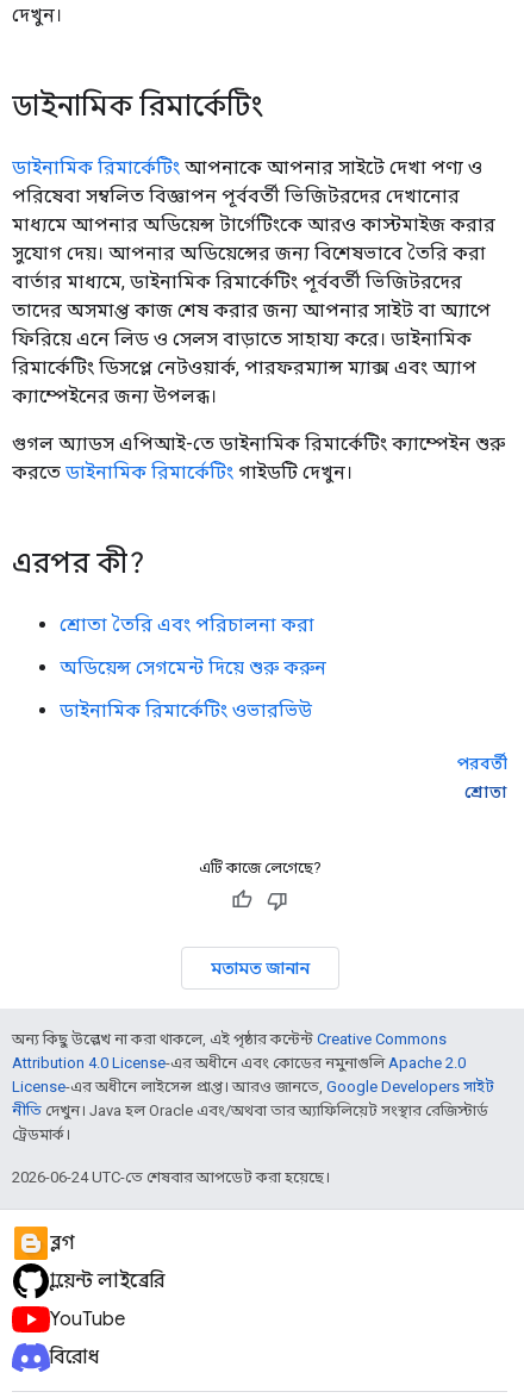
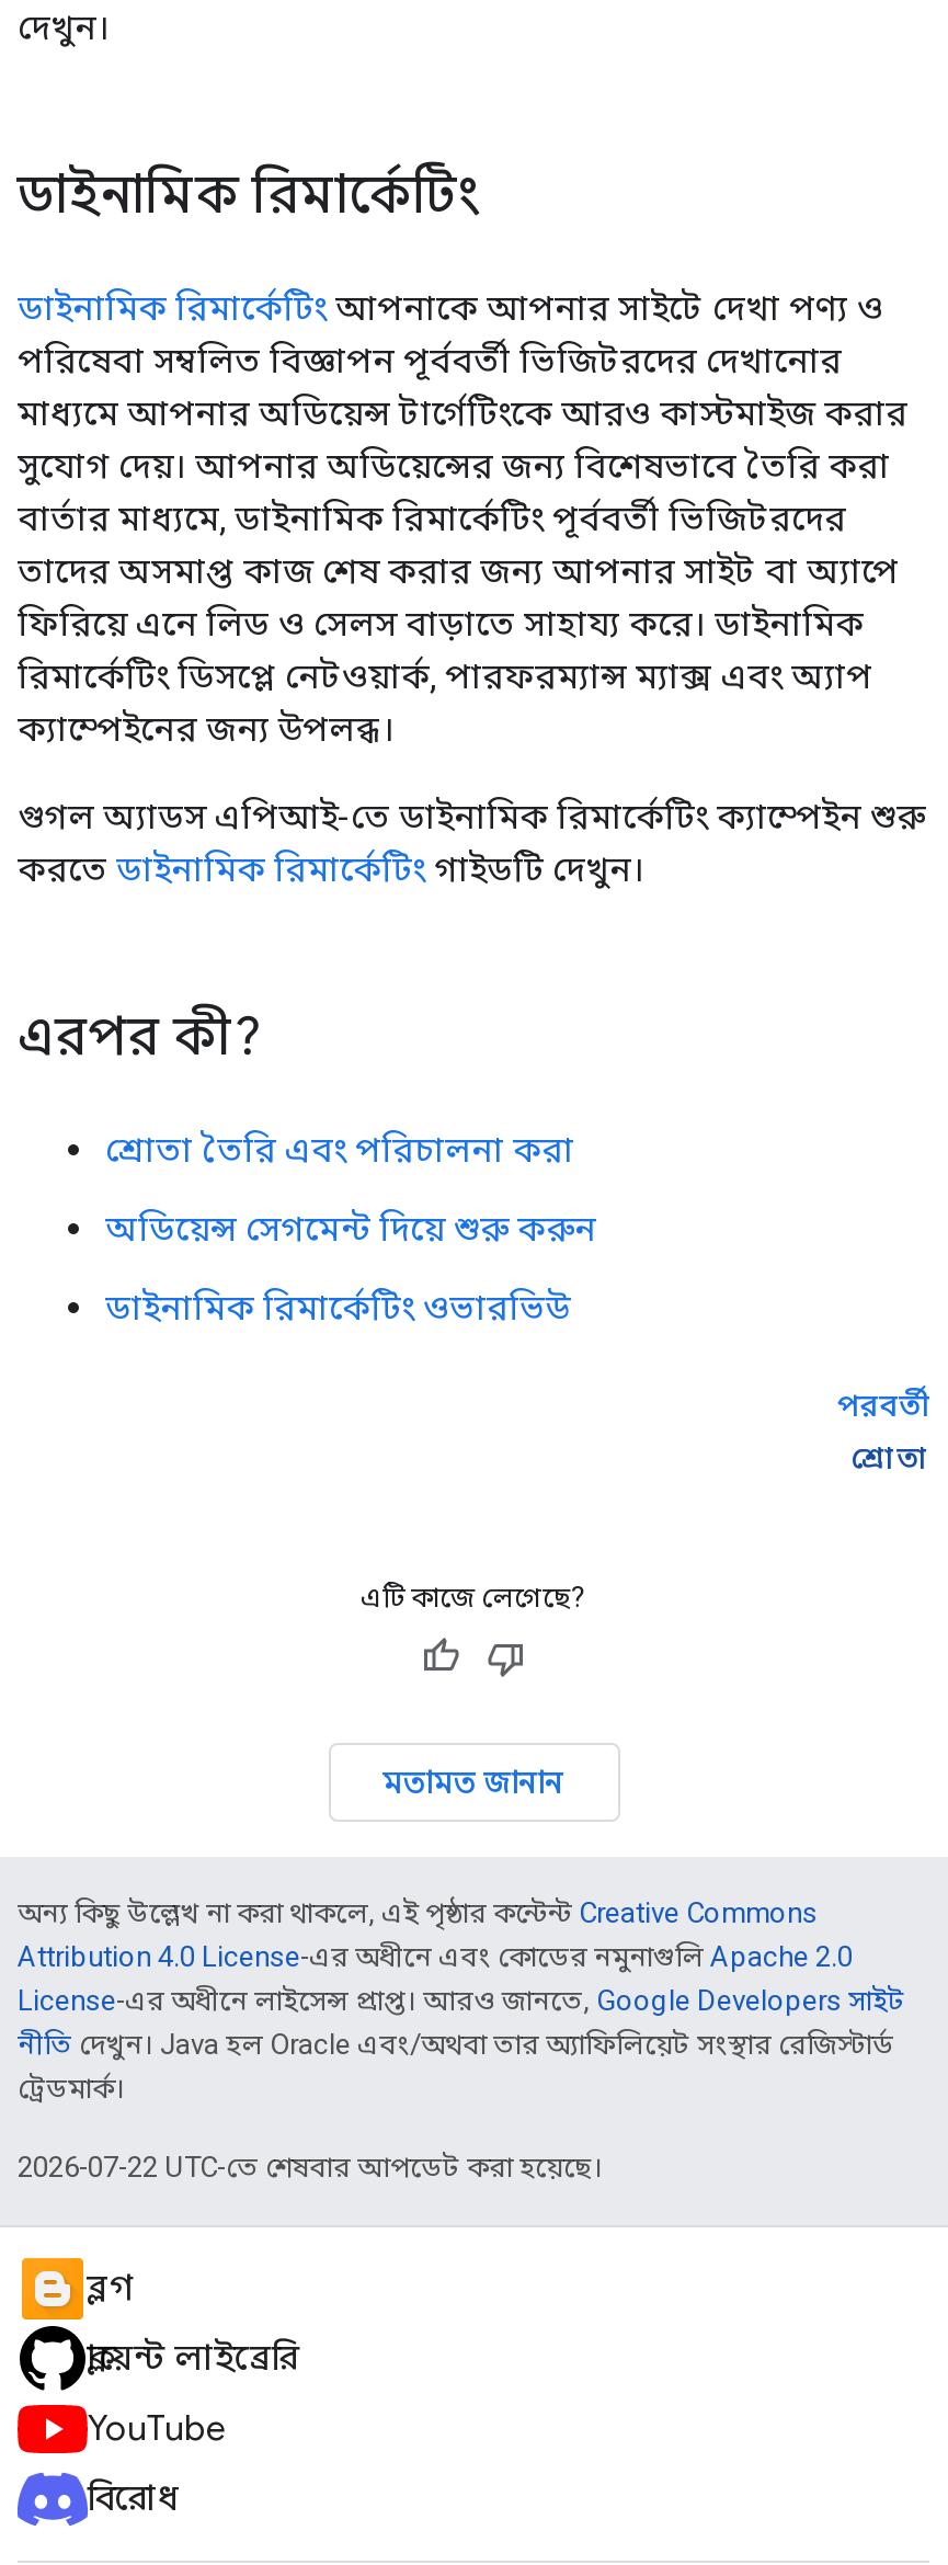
[12,1168,330,1186] 2026-06-24 UTC-তে শেষবার আপডেট করা হয়েছে। -> [18,2151,603,2184] 2026-07-22 UTC-তে শেষবার আপডেট করা হয়েছে।

